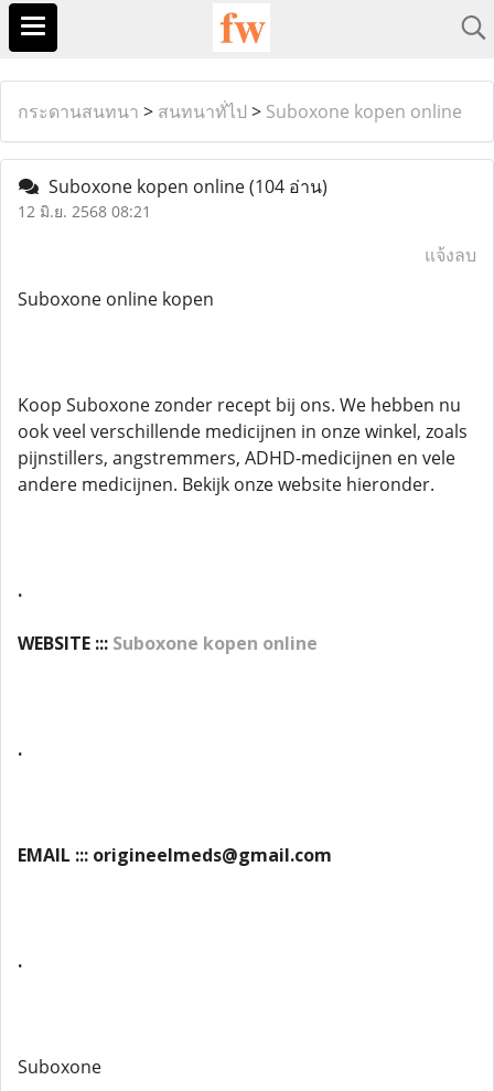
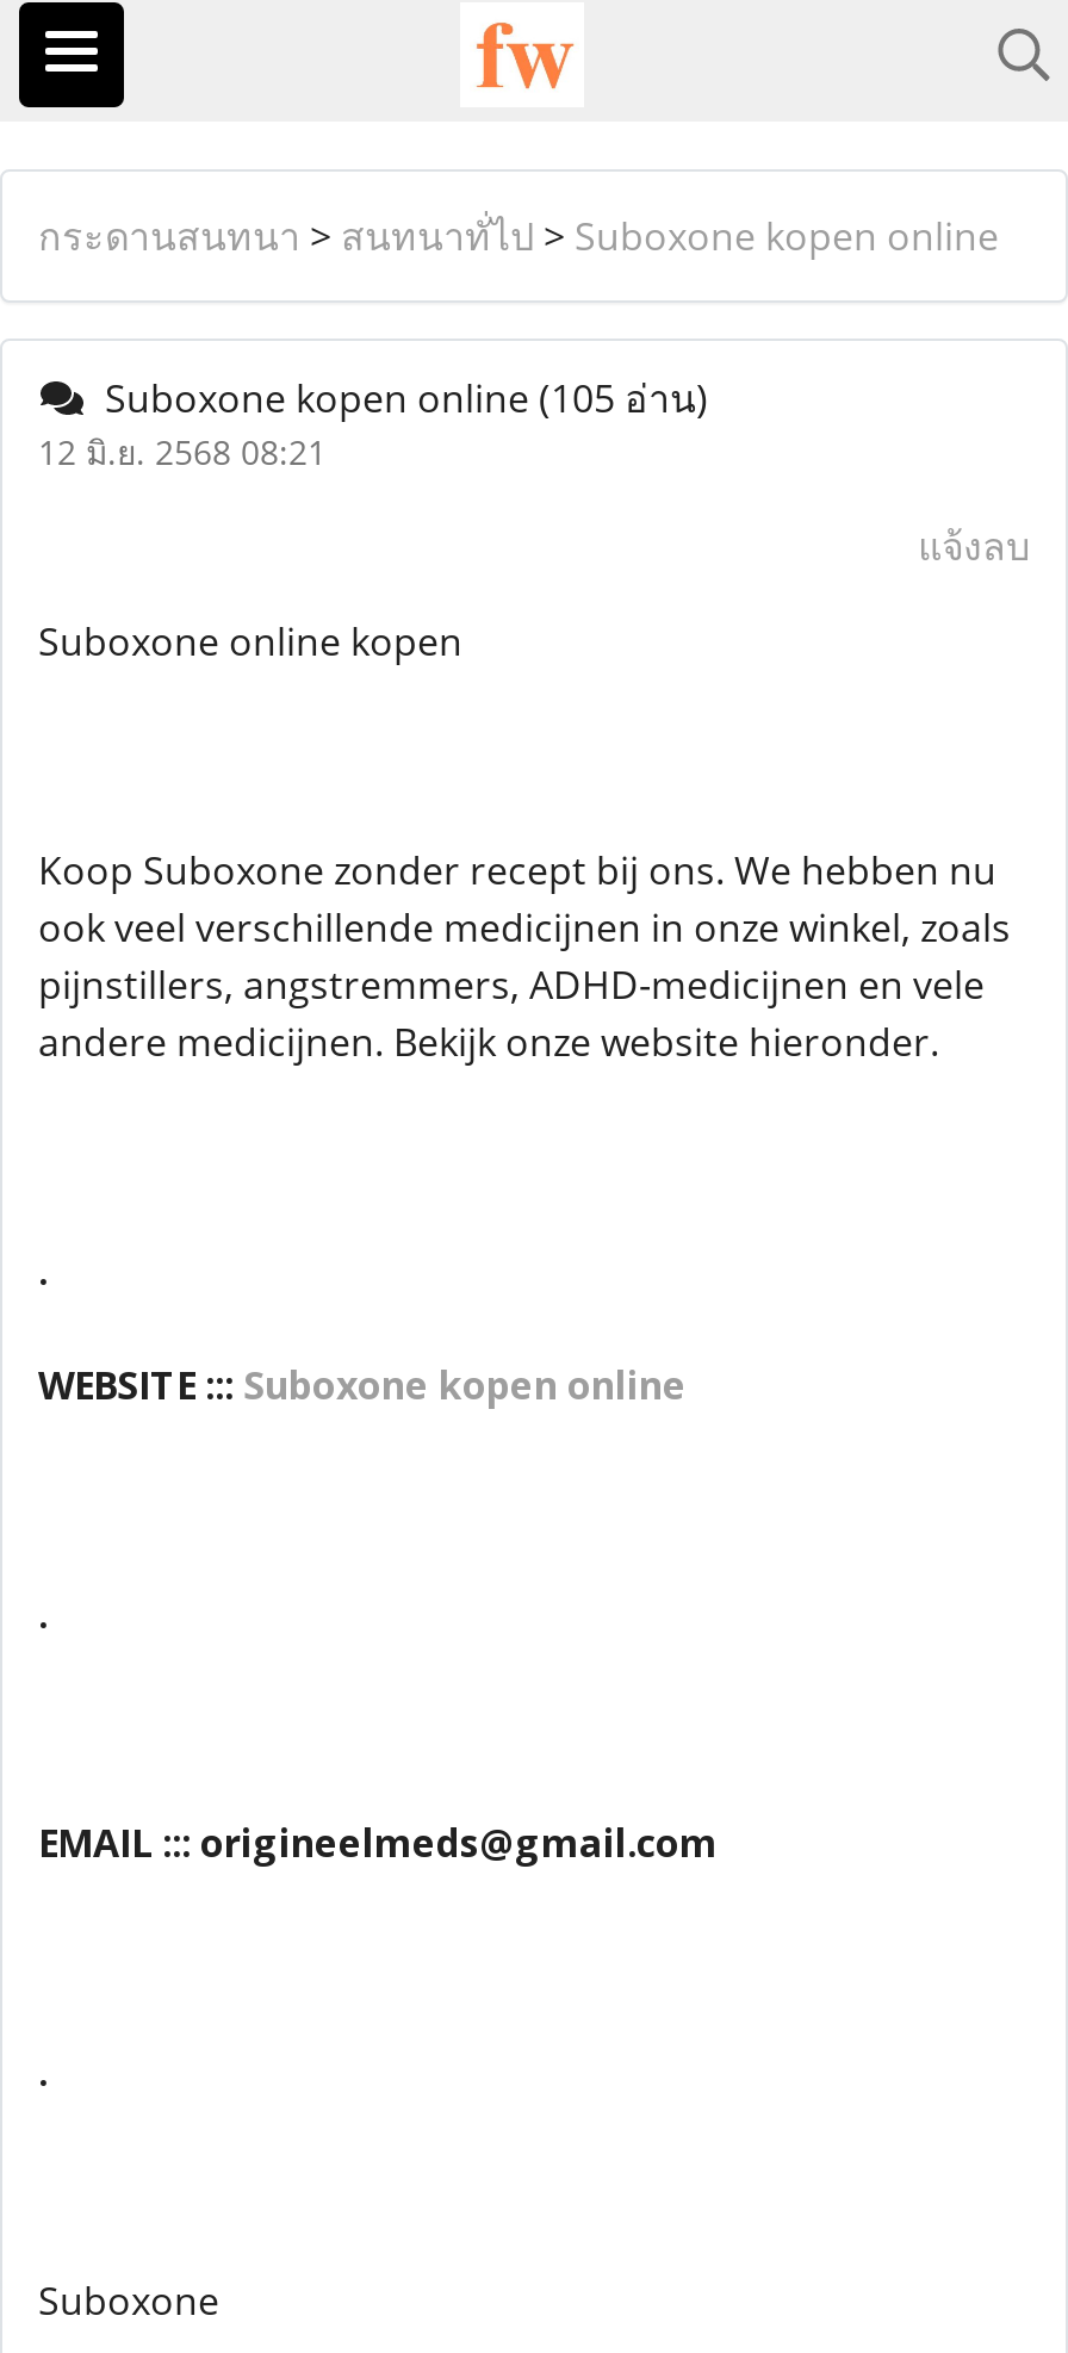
[40,174,327,199] Suboxone kopen online (104 อ่าน) -> [86,372,708,424] Suboxone kopen online (105 อ่าน)

